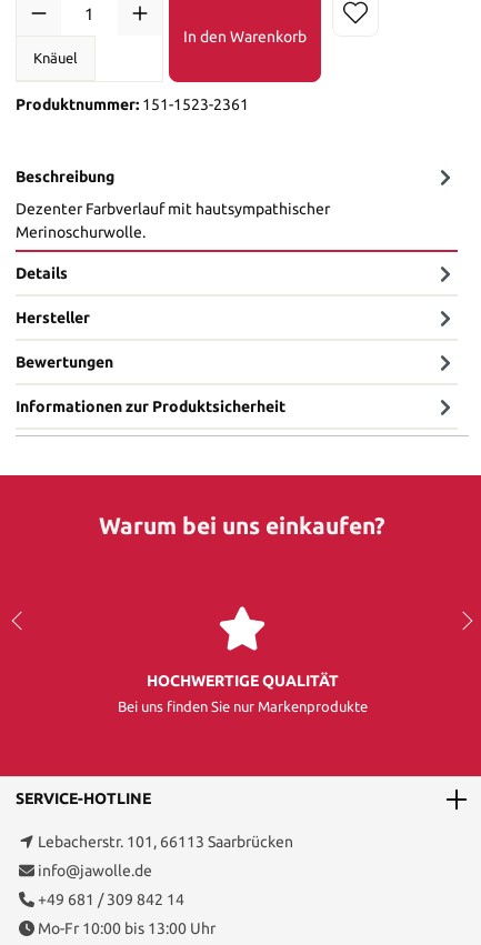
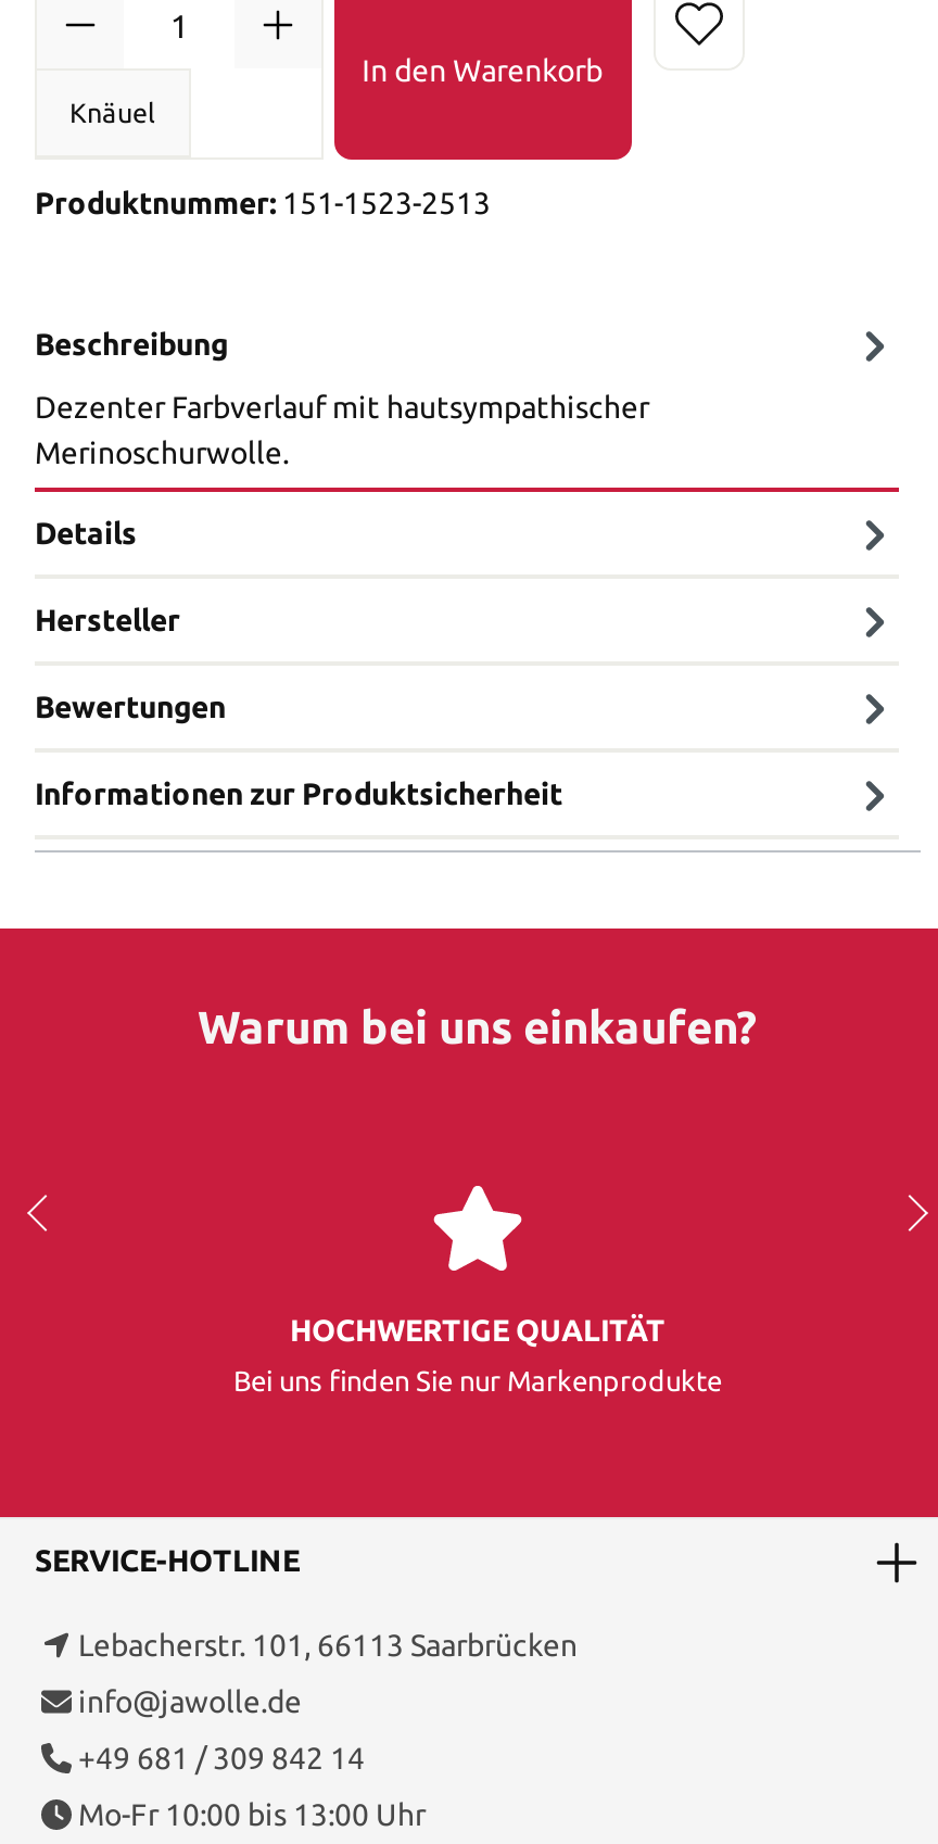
[16,96,249,114] Produktnummer: 151-1523-2361 -> [35,186,491,221] Produktnummer: 151-1523-2513

